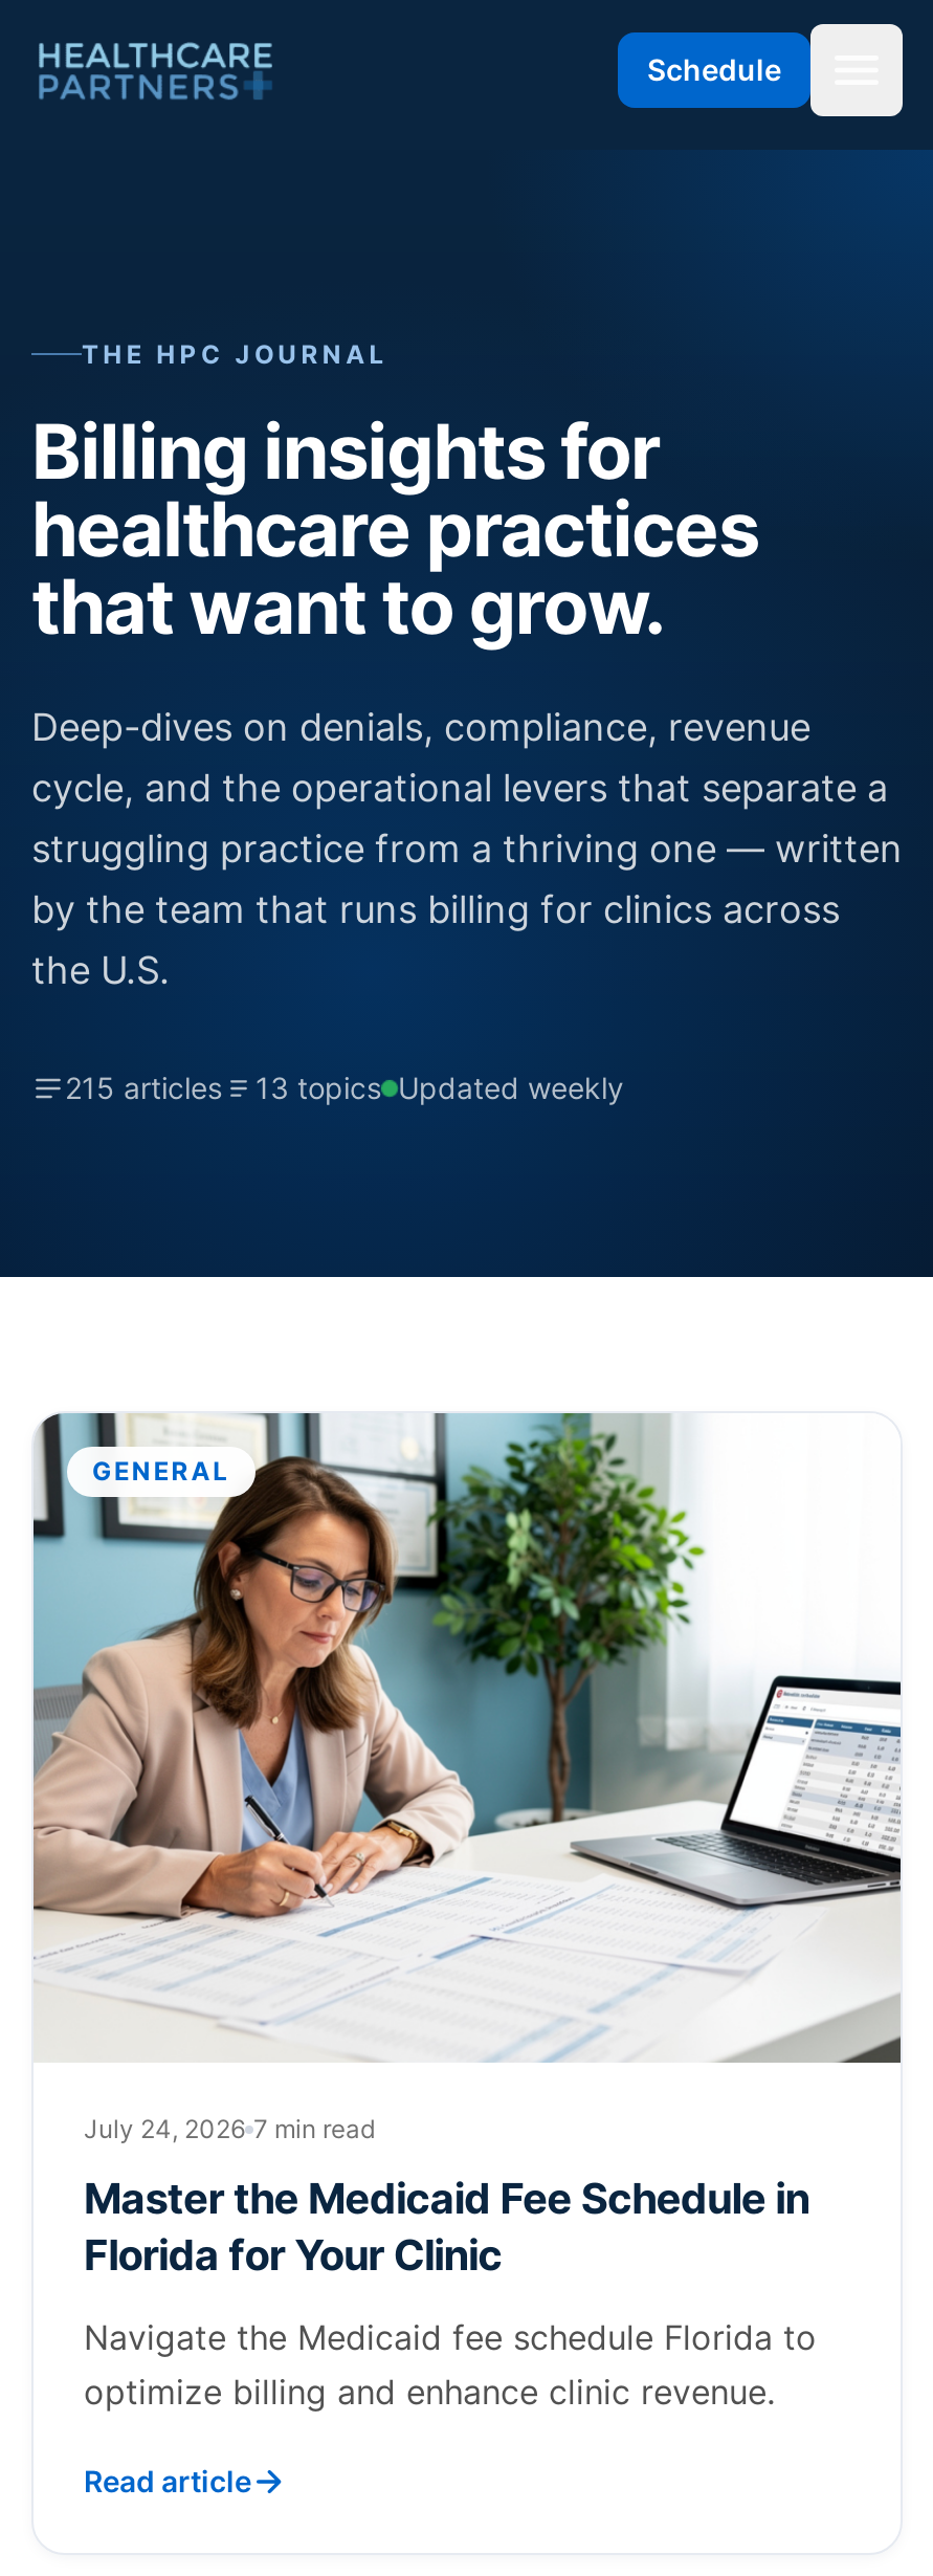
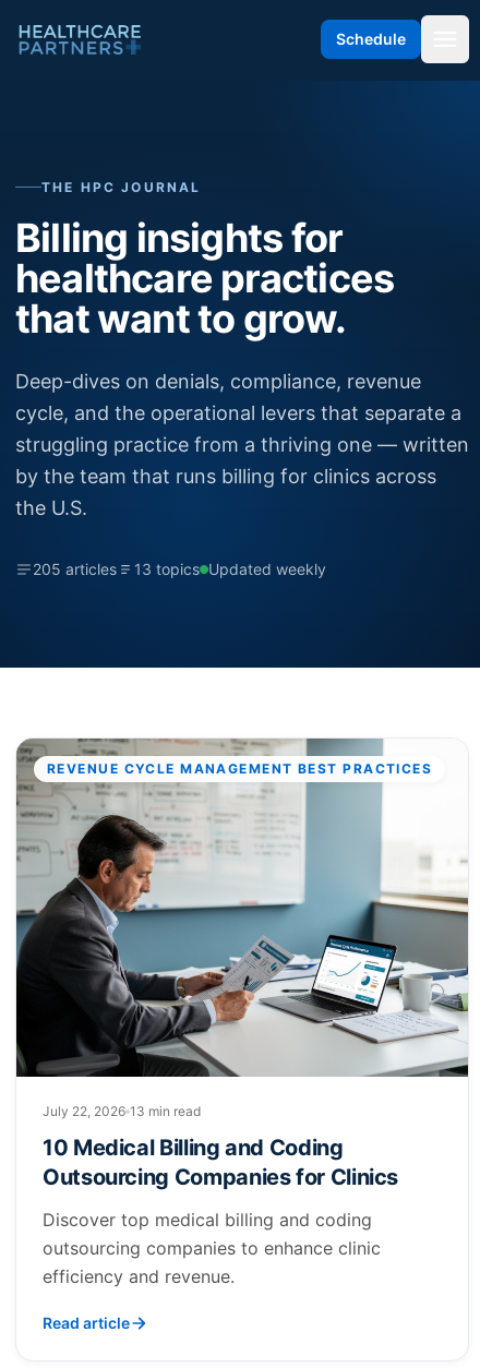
[65,1069,624,1104] 215 articles 13 topics Updated weekly -> [33,559,326,578] 205 articles 13 topics Updated weekly
[31,1413,903,2061] [image] | GENERAL -> [15,737,469,1078] [image] | REVENUE CYCLE MANAGEMENT BEST PRACTICES
[84,2113,375,2144] July 24, 2026 7 min read -> [43,1103,201,1119] July 22, 2026 13 min read
[84,2174,809,2281] Master the Medicaid Fee Schedule in | Florida for Your Clinic -> [43,1135,398,1190] 10 Medical Billing and Coding | Outsourcing Companies for Clinics
[84,2316,817,2413] Navigate the Medicaid fee schedule Florida to | optimize billing and enhance clinic revenue. -> [43,1209,381,1287] Discover top medical billing and coding | outsourcing companies to enhance clinic | efficiency and revenue.

